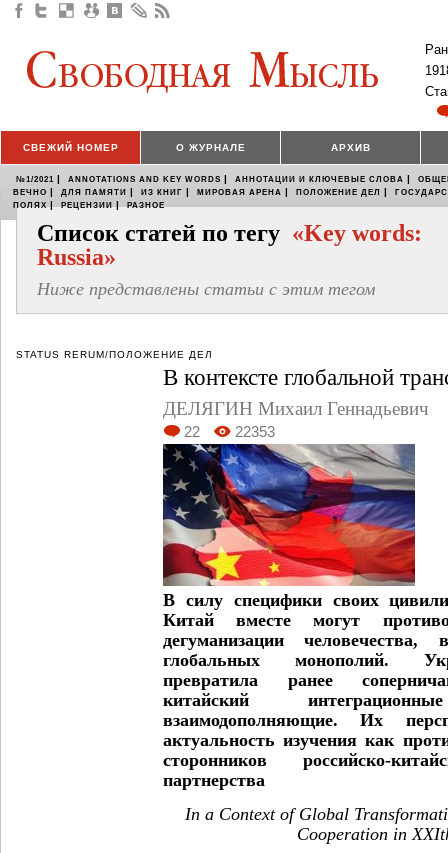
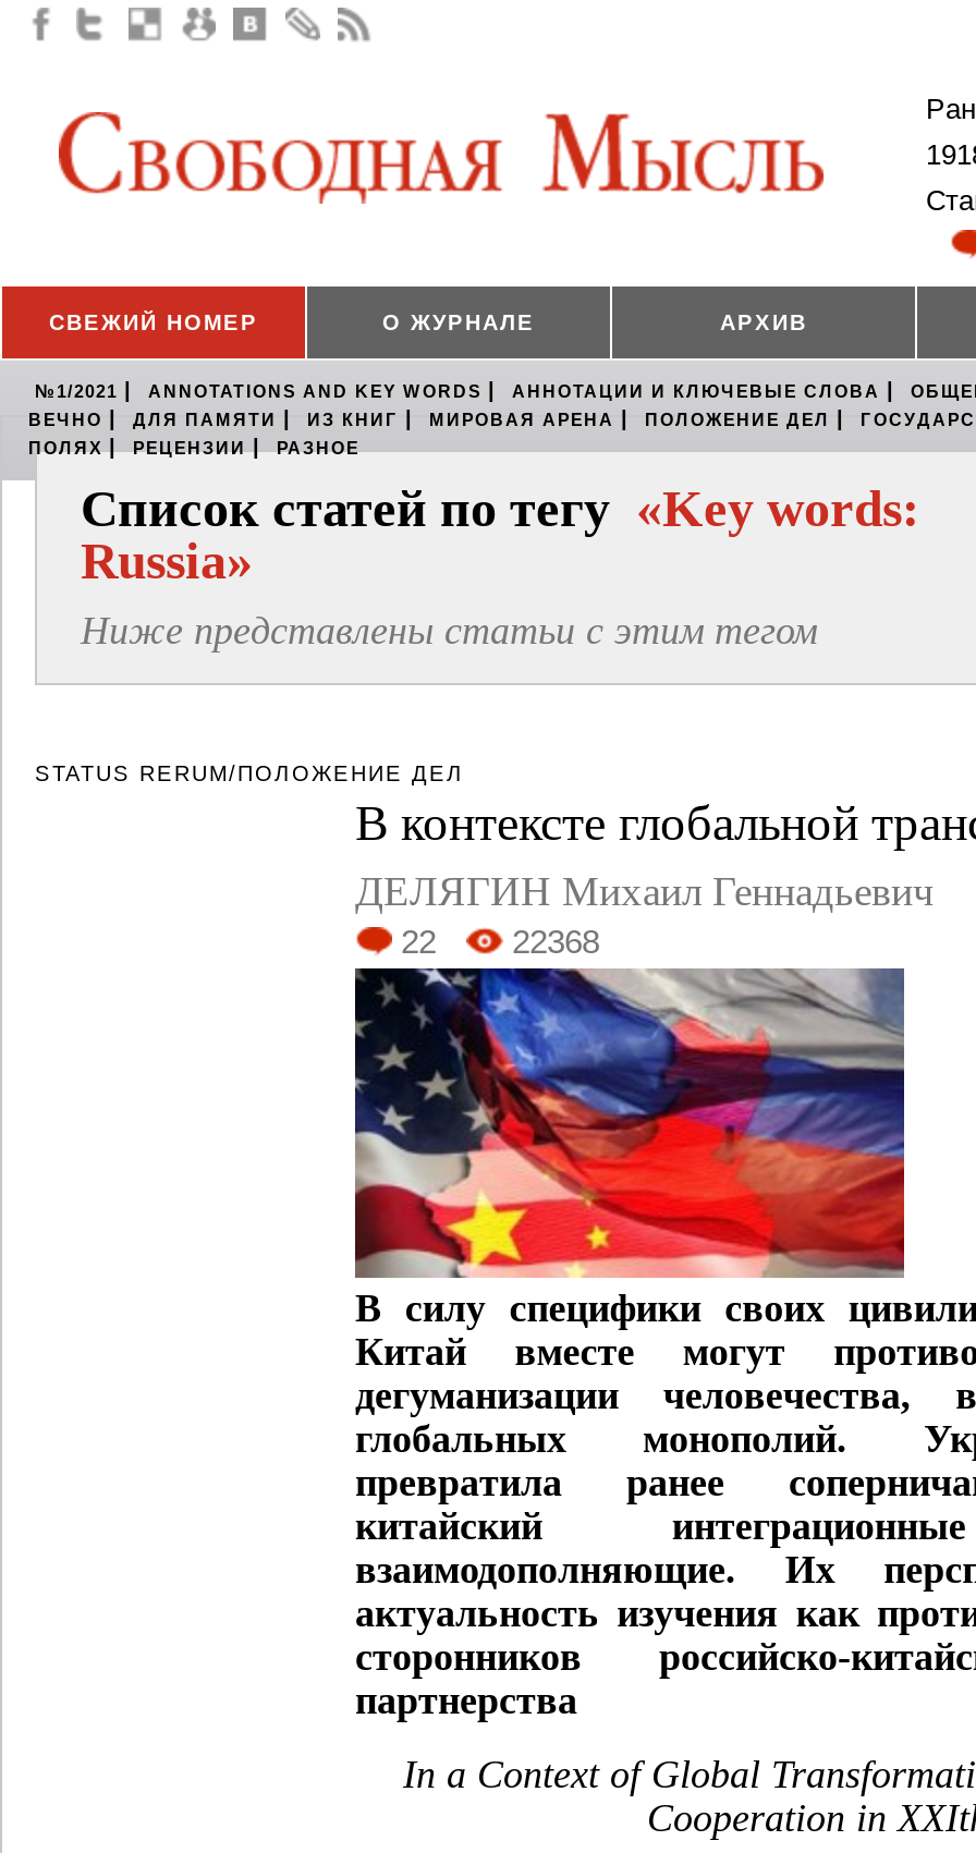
[235,423,275,440] 22353 -> [512,923,599,960] 22368

